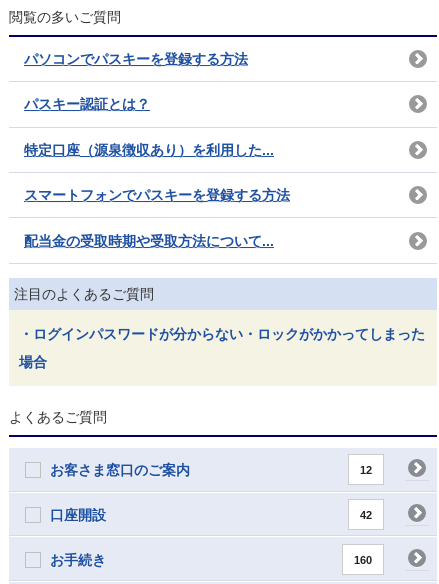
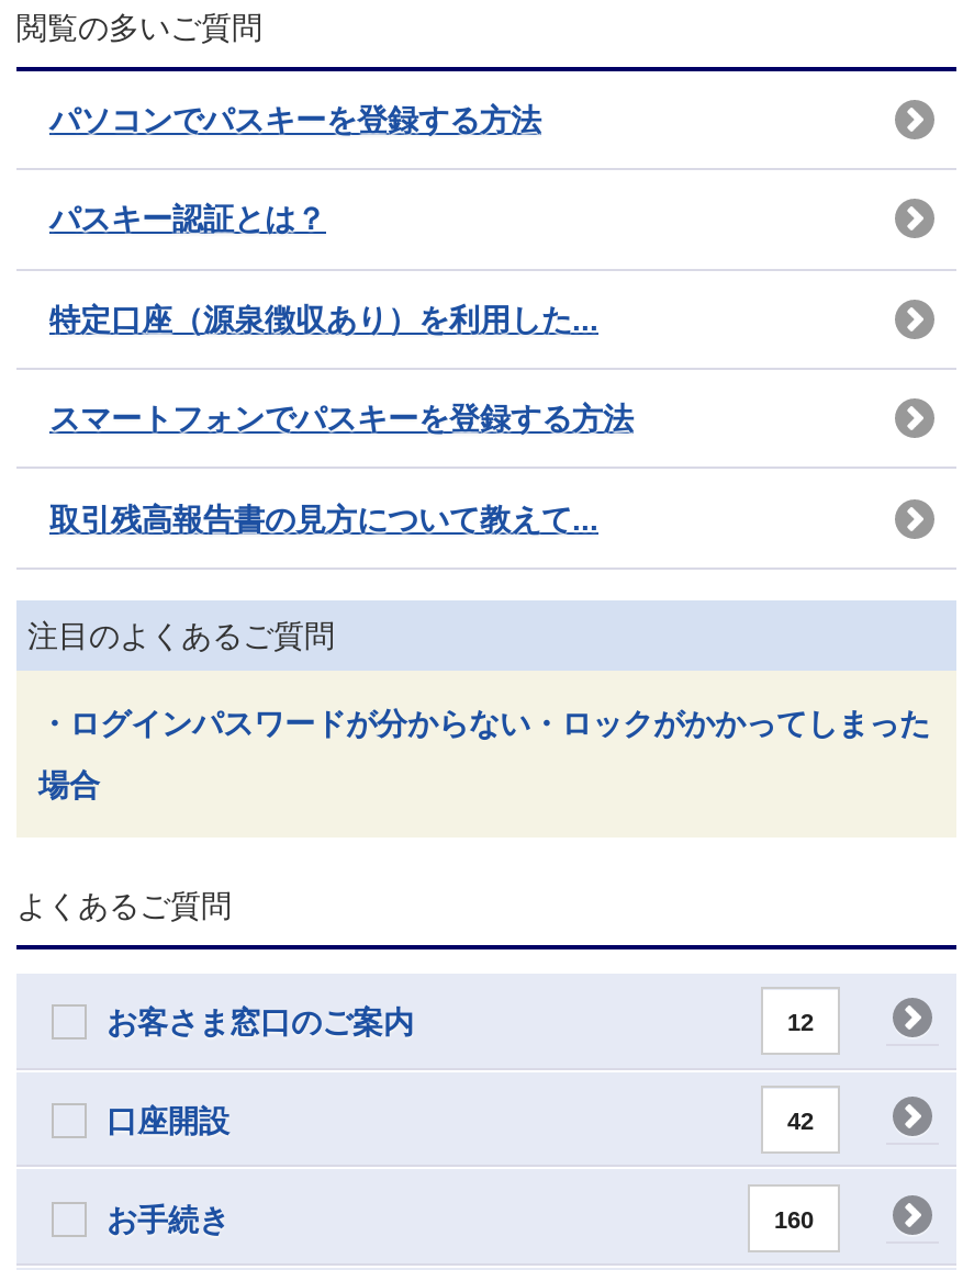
[24,232,274,248] 配当金の受取時期や受取方法について... -> [49,501,598,536] 取引残高報告書の見方について教えて...

